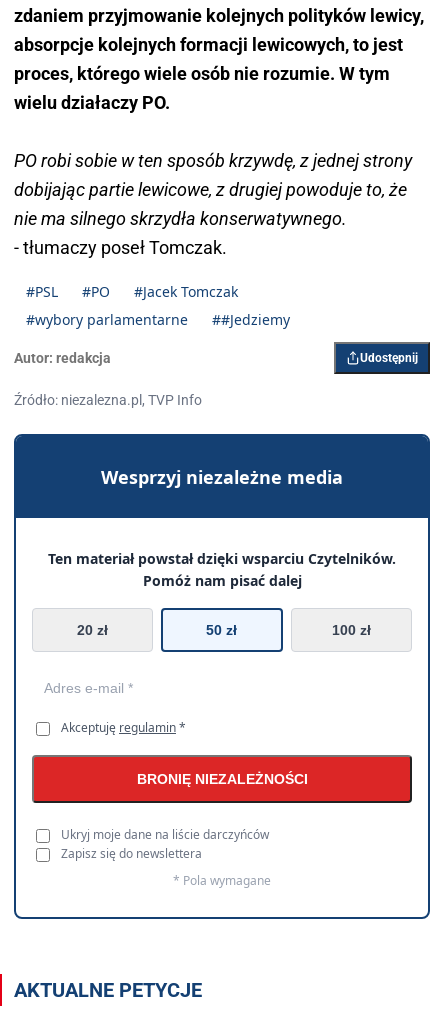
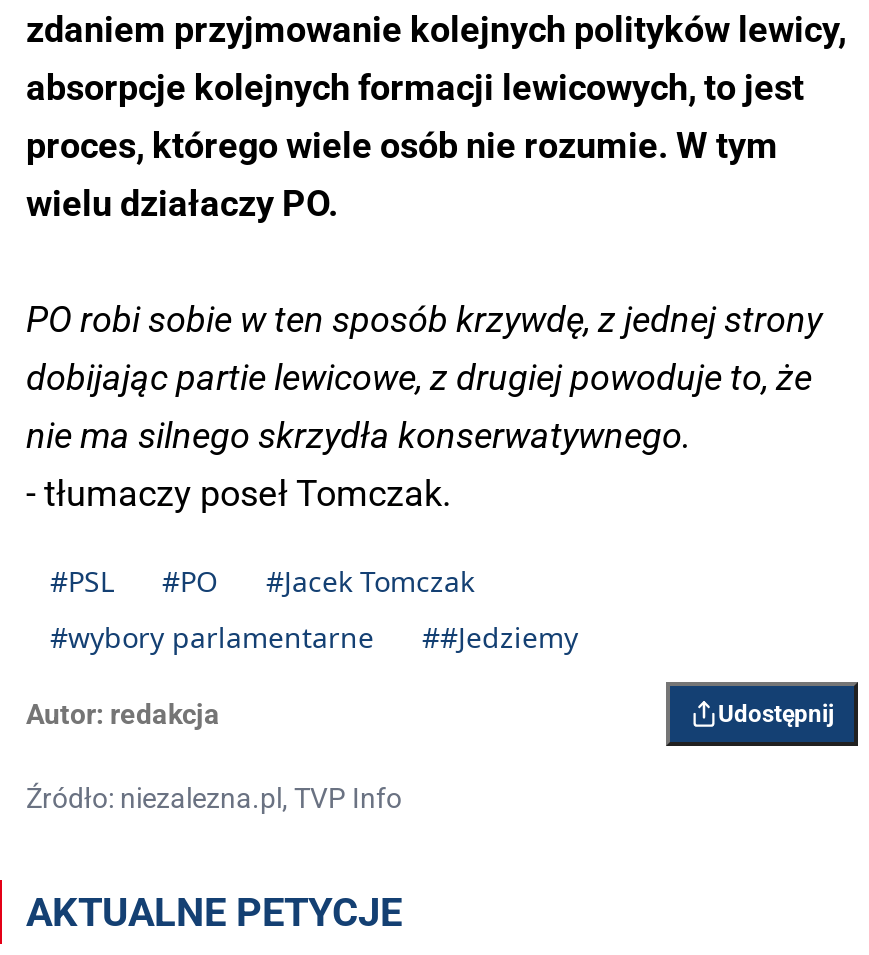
[13,433,431,920] [image] | Wesprzyj niezależne media | Ten materiał powstał dzięki wsparciu Czytelników. | Pomóż nam pisać dalej | 20 zł | 50 zł | 100 zł -> none
[61,719,307,889] Akceptuję regulamin * | BRONIĘ NIEZALEŻNOŚCI | Ukryj moje dane na liście darczyńców | Zapisz się do newslettera | * Pola wymagane -> none

